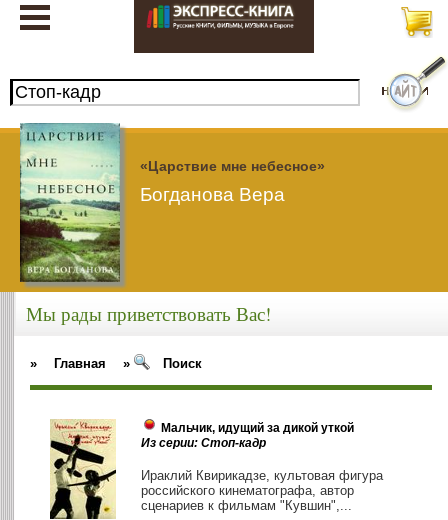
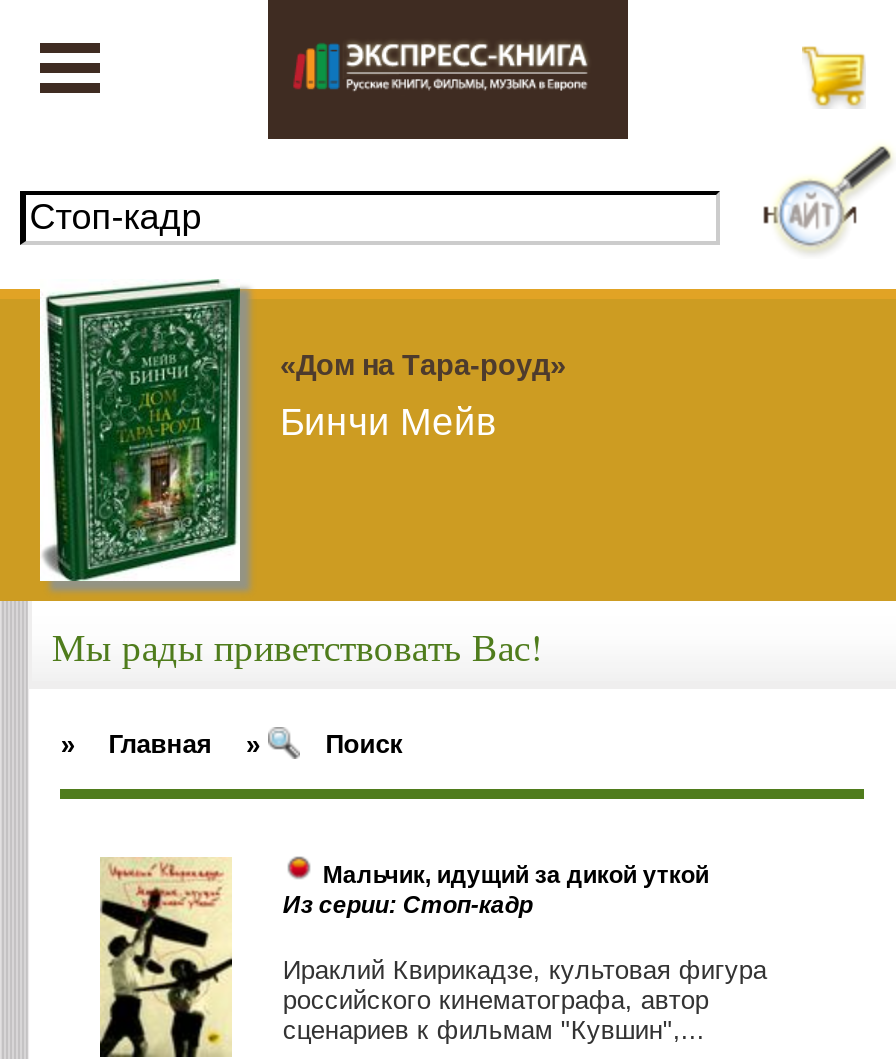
[19,122,325,283] [image] | «Царствие мне небесное» -> [38,279,566,583] [image] | «Дом на Тара-роуд»
[140,184,285,205] Богданова Вера -> [280,401,496,443] Бинчи Мейв

